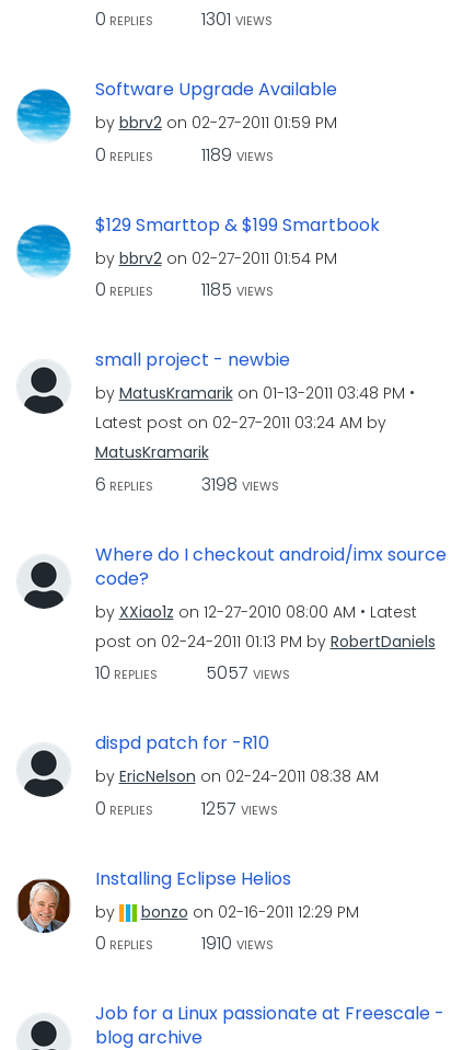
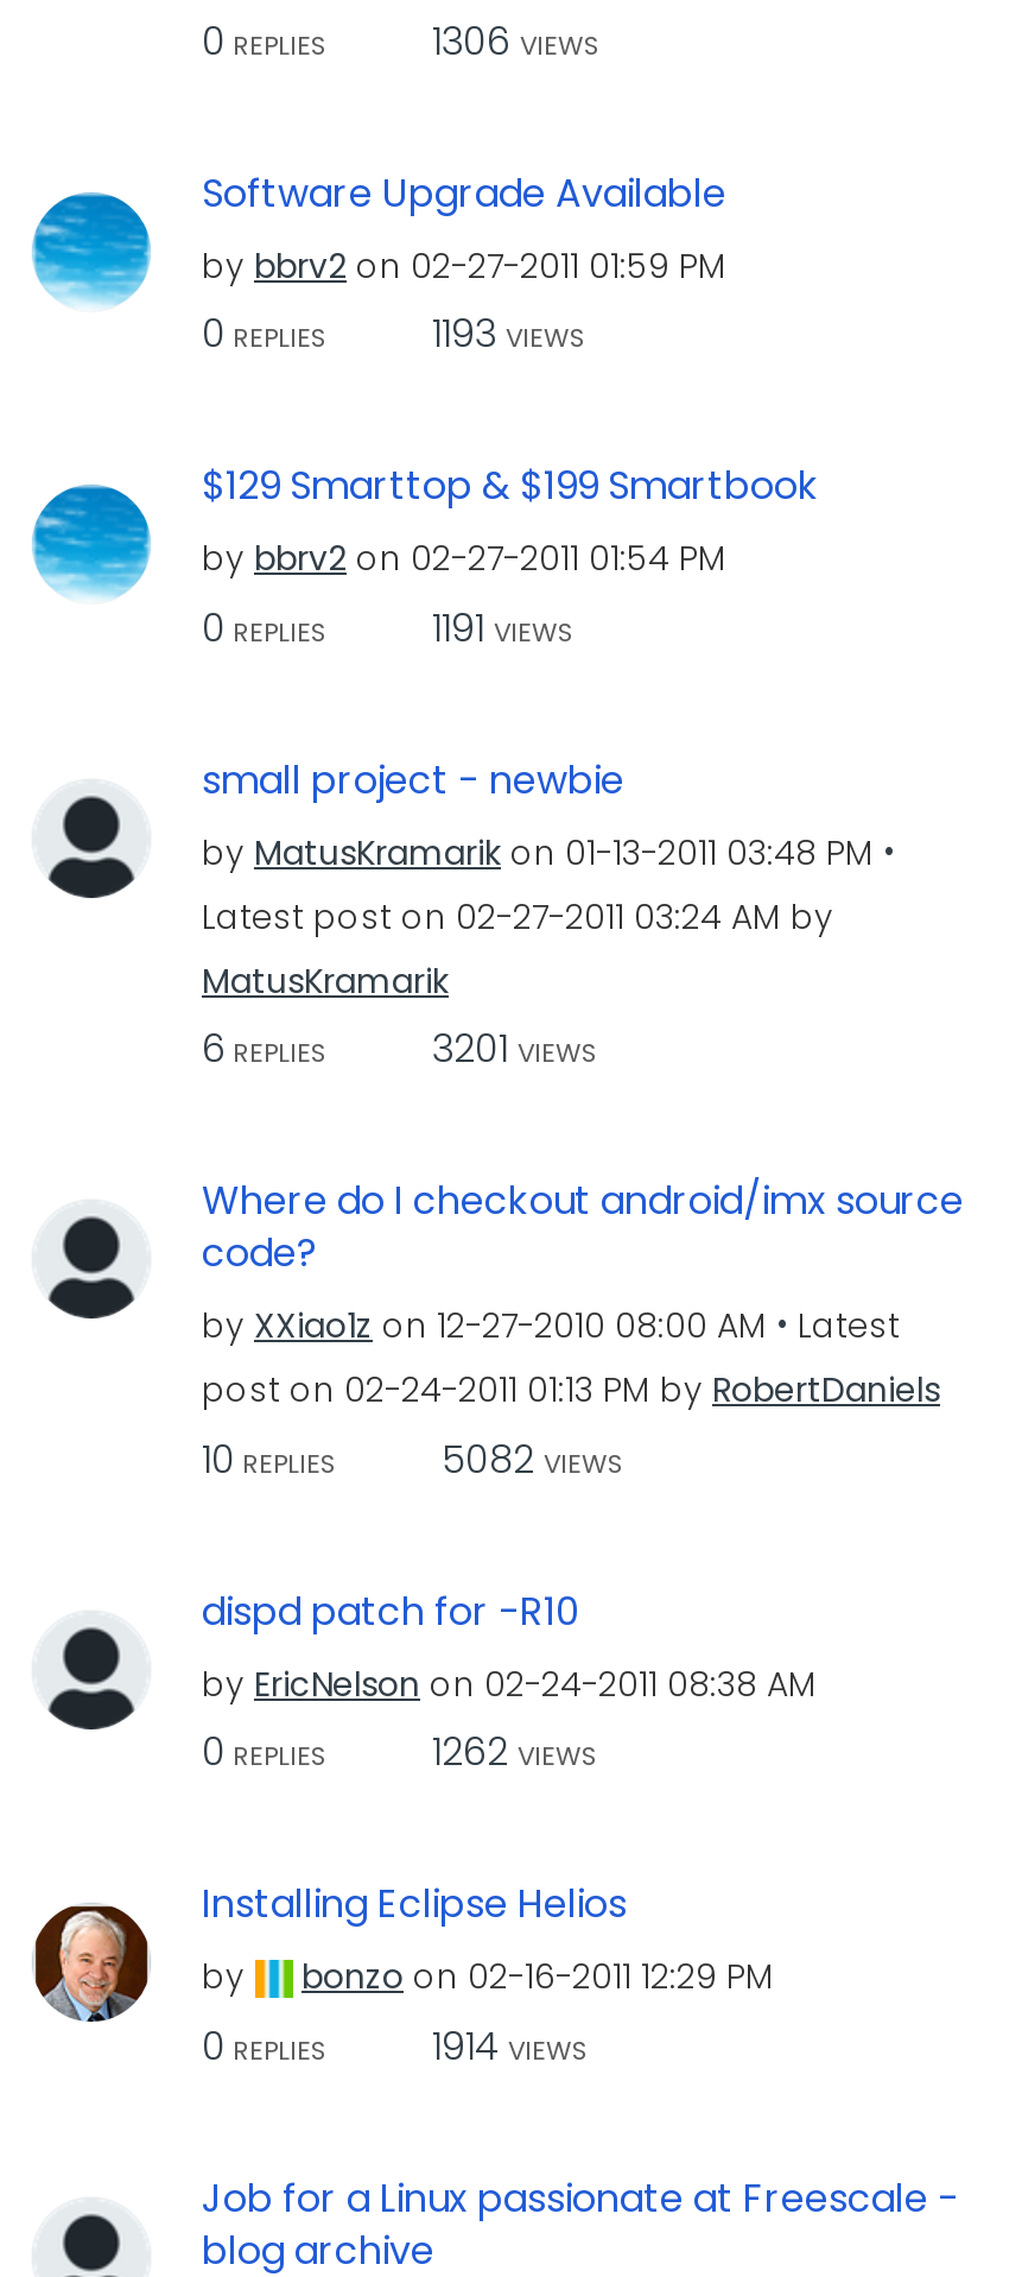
[201,7,272,32] 1301 VIEWS -> [432,13,601,68] 1306 VIEWS
[201,142,273,167] 1189 VIEWS -> [432,306,586,361] 1193 VIEWS
[201,277,273,302] 1185 VIEWS -> [432,600,575,654] 1191 VIEWS
[95,471,279,497] 6 REPLIES 3198 VIEWS -> [202,1022,598,1076] 6 REPLIES 3201 VIEWS
[95,660,290,685] 10 REPLIES 5057 VIEWS -> [202,1431,624,1486] 10 REPLIES 5082 VIEWS
[201,795,277,821] 1257 VIEWS -> [432,1725,598,1779] 1262 VIEWS
[201,931,273,956] 1910 VIEWS -> [432,2018,589,2073] 1914 VIEWS

